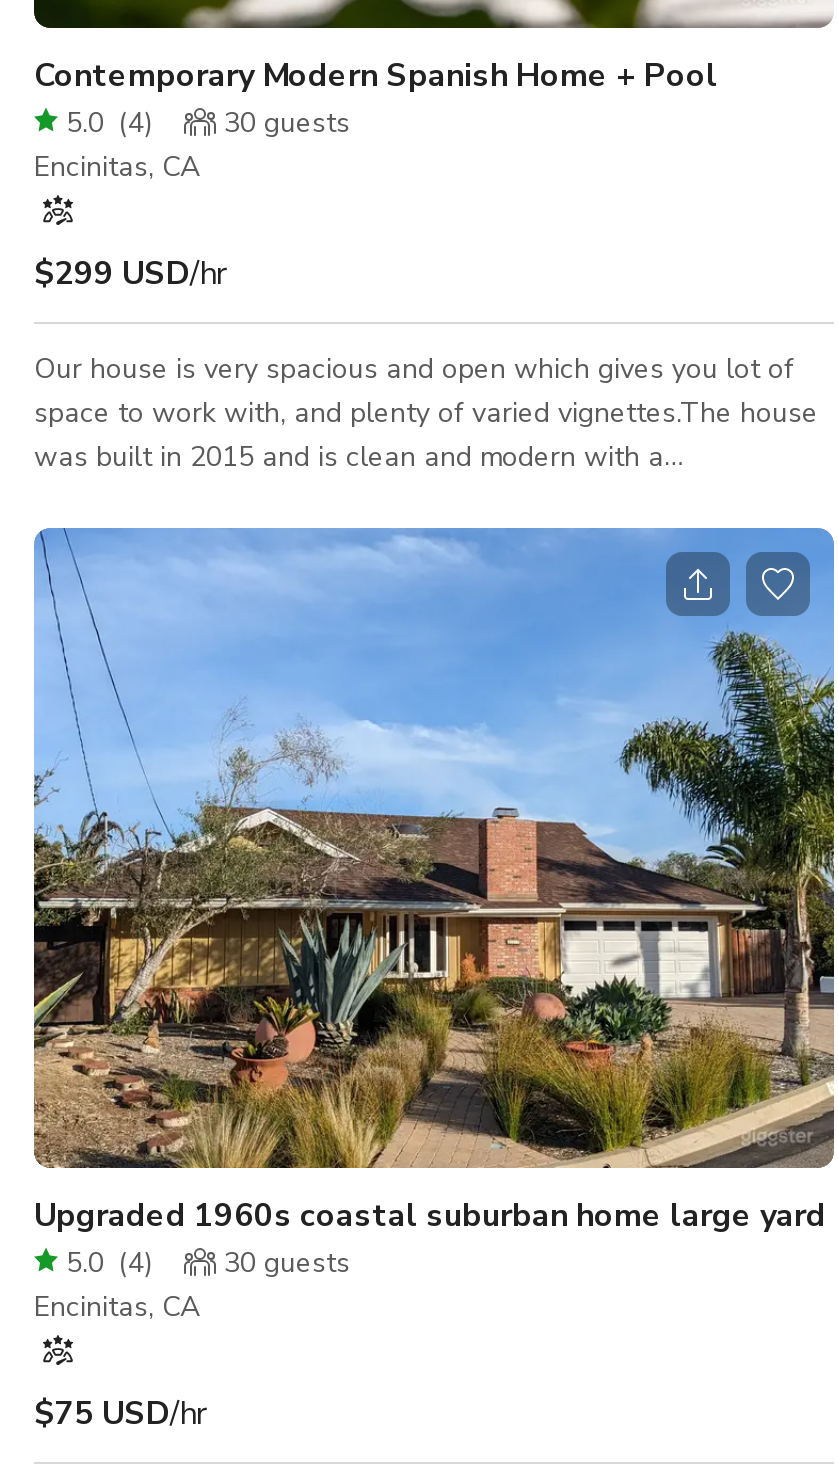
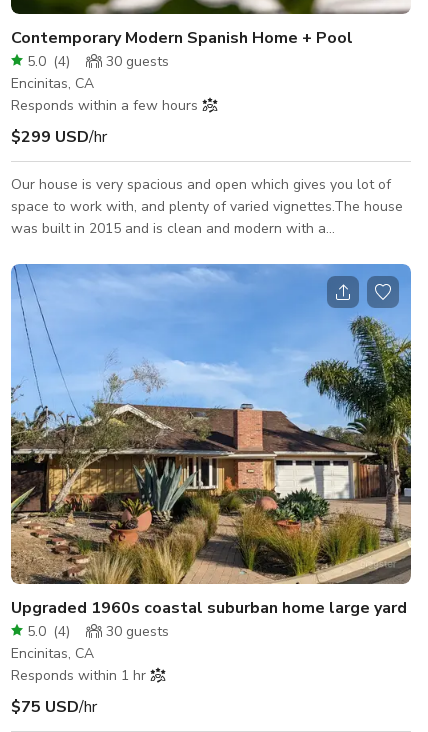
none -> [11,96,198,115] Responds within a few hours
none -> [11,666,146,685] Responds within 1 hr

